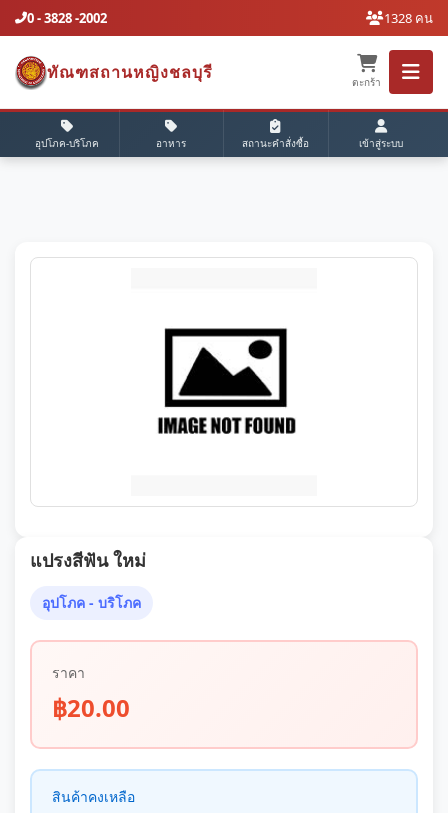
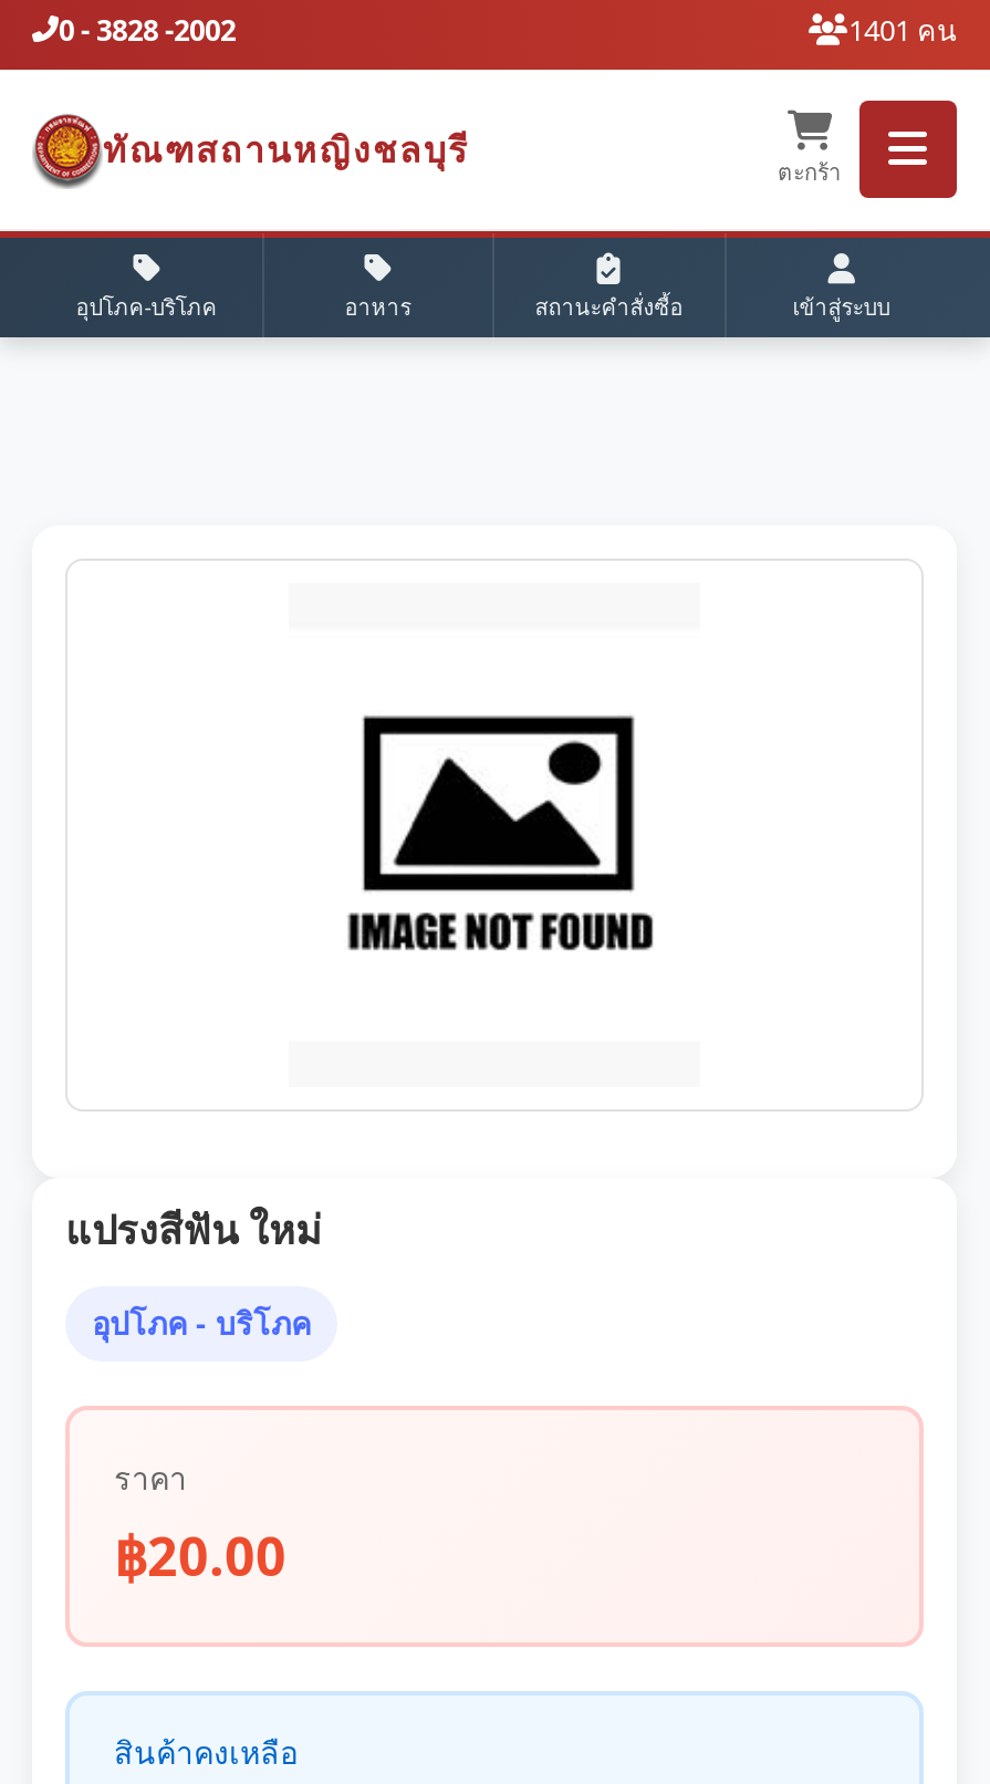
[384,9,433,27] 1328 คน -> [848,10,957,50] 1401 คน

